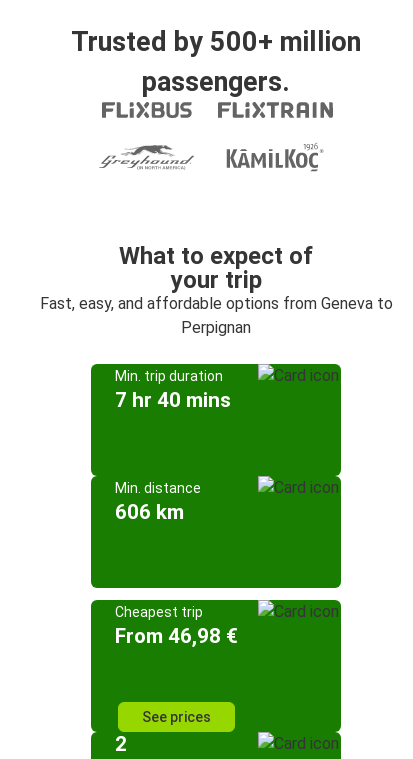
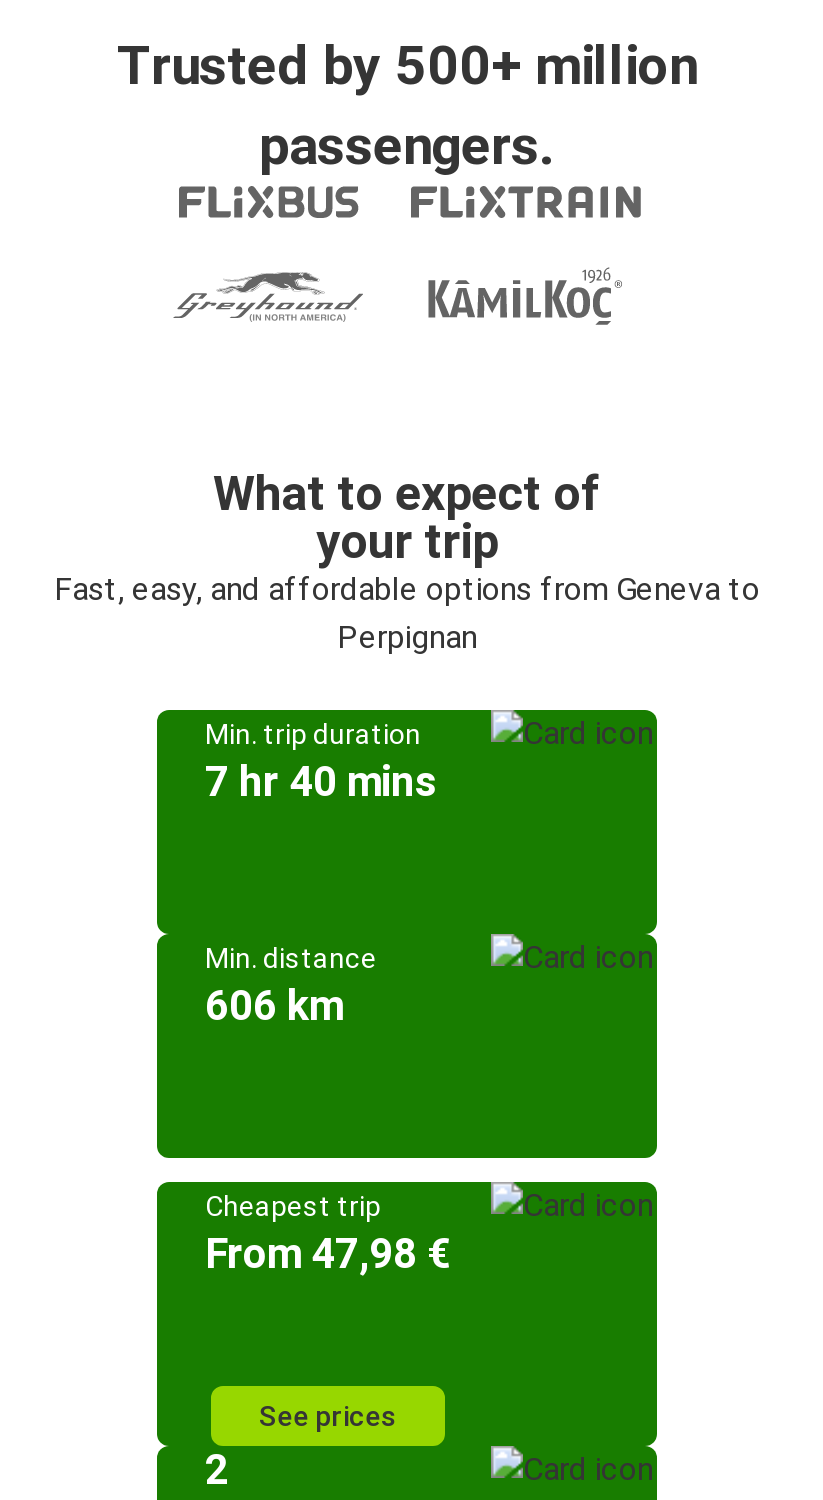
[115,624,238,648] From 46,98 € -> [205,1230,451,1278] From 47,98 €

